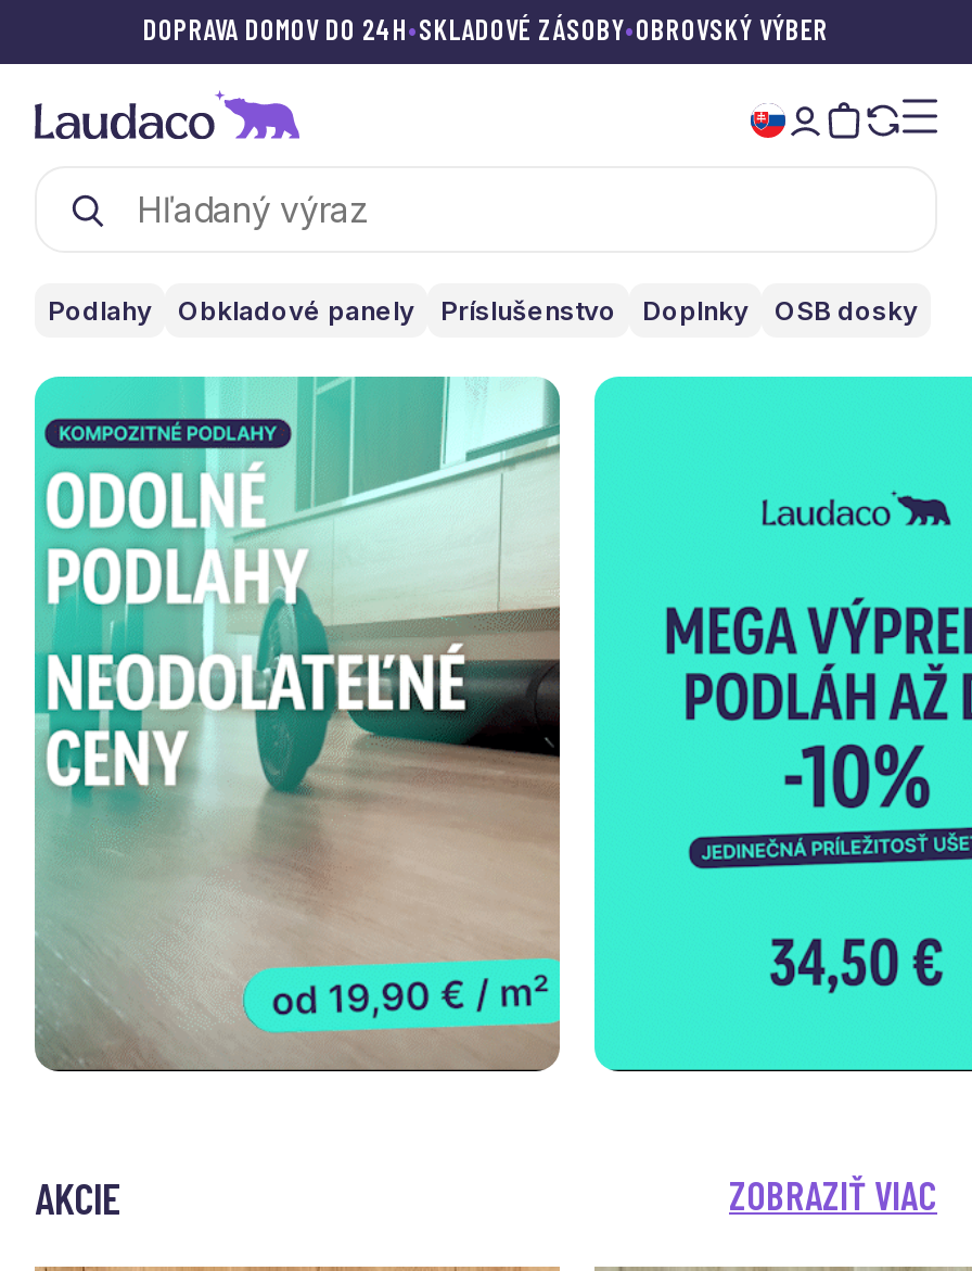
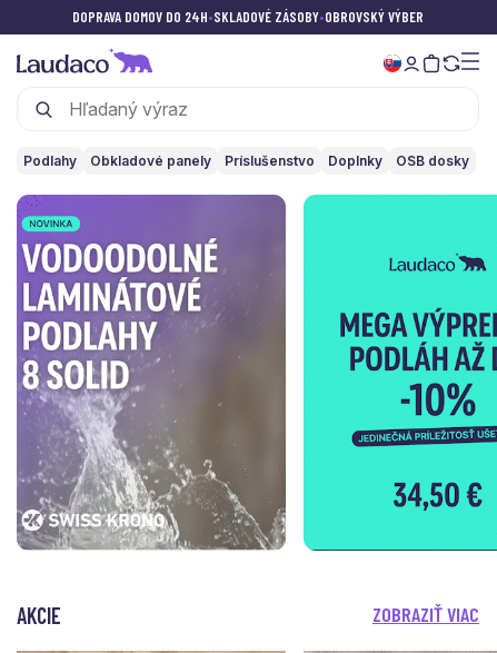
[33,374,562,1073] [image] -> [16,194,287,551] [image]

